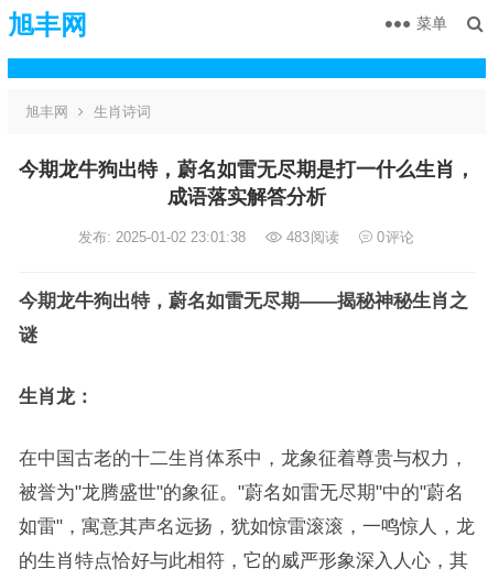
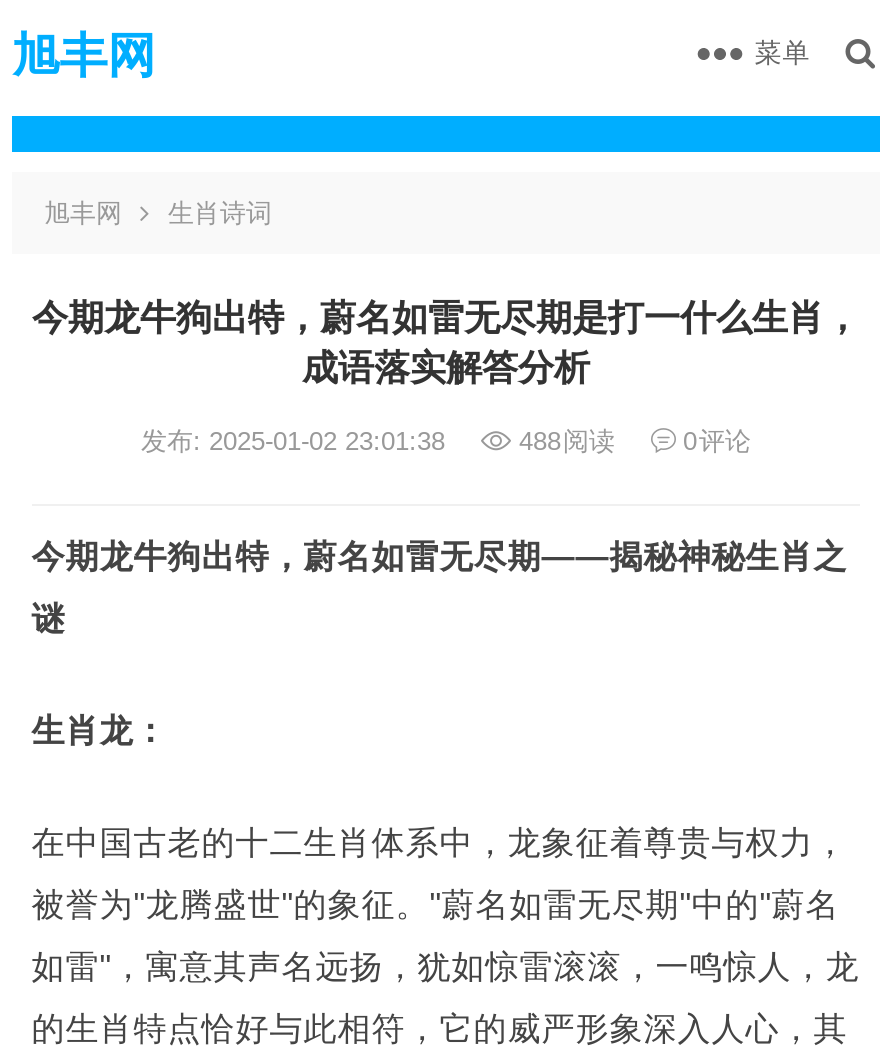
[79,229,415,245] 发布: 2025-01-02 23:01:38 483阅读 0评论 -> [141,426,751,456] 发布: 2025-01-02 23:01:38 488阅读 0评论

